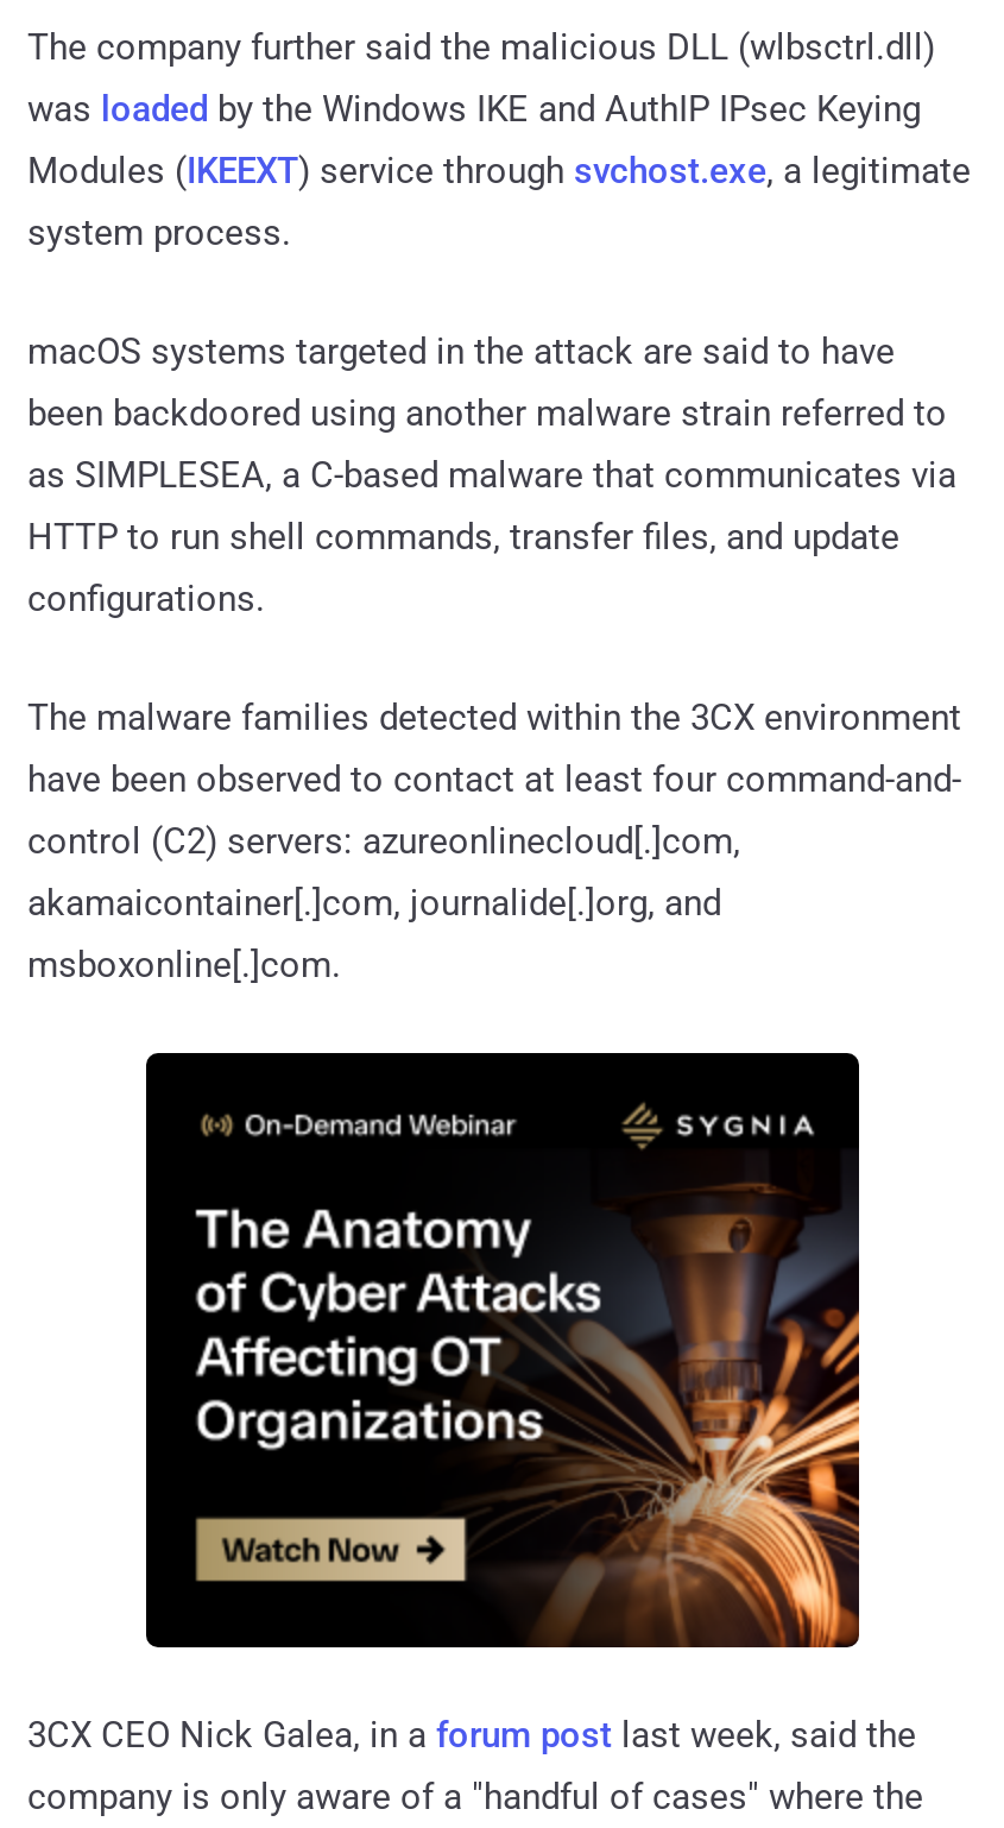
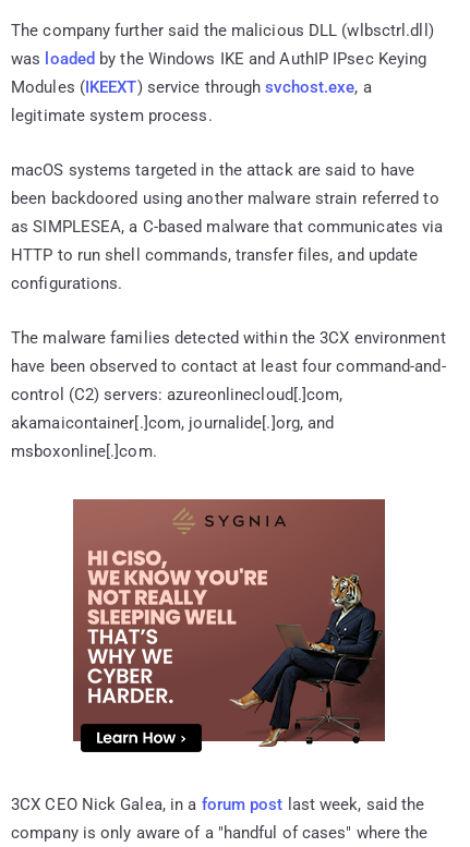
[144,1051,861,1650] [image] -> [65,492,393,764] [image]

